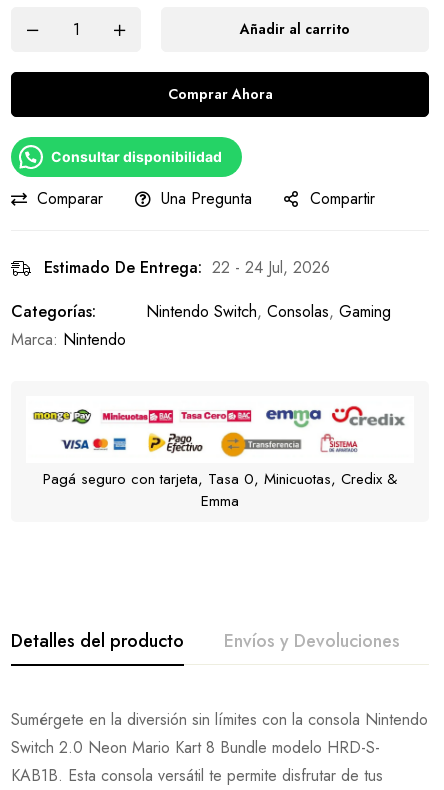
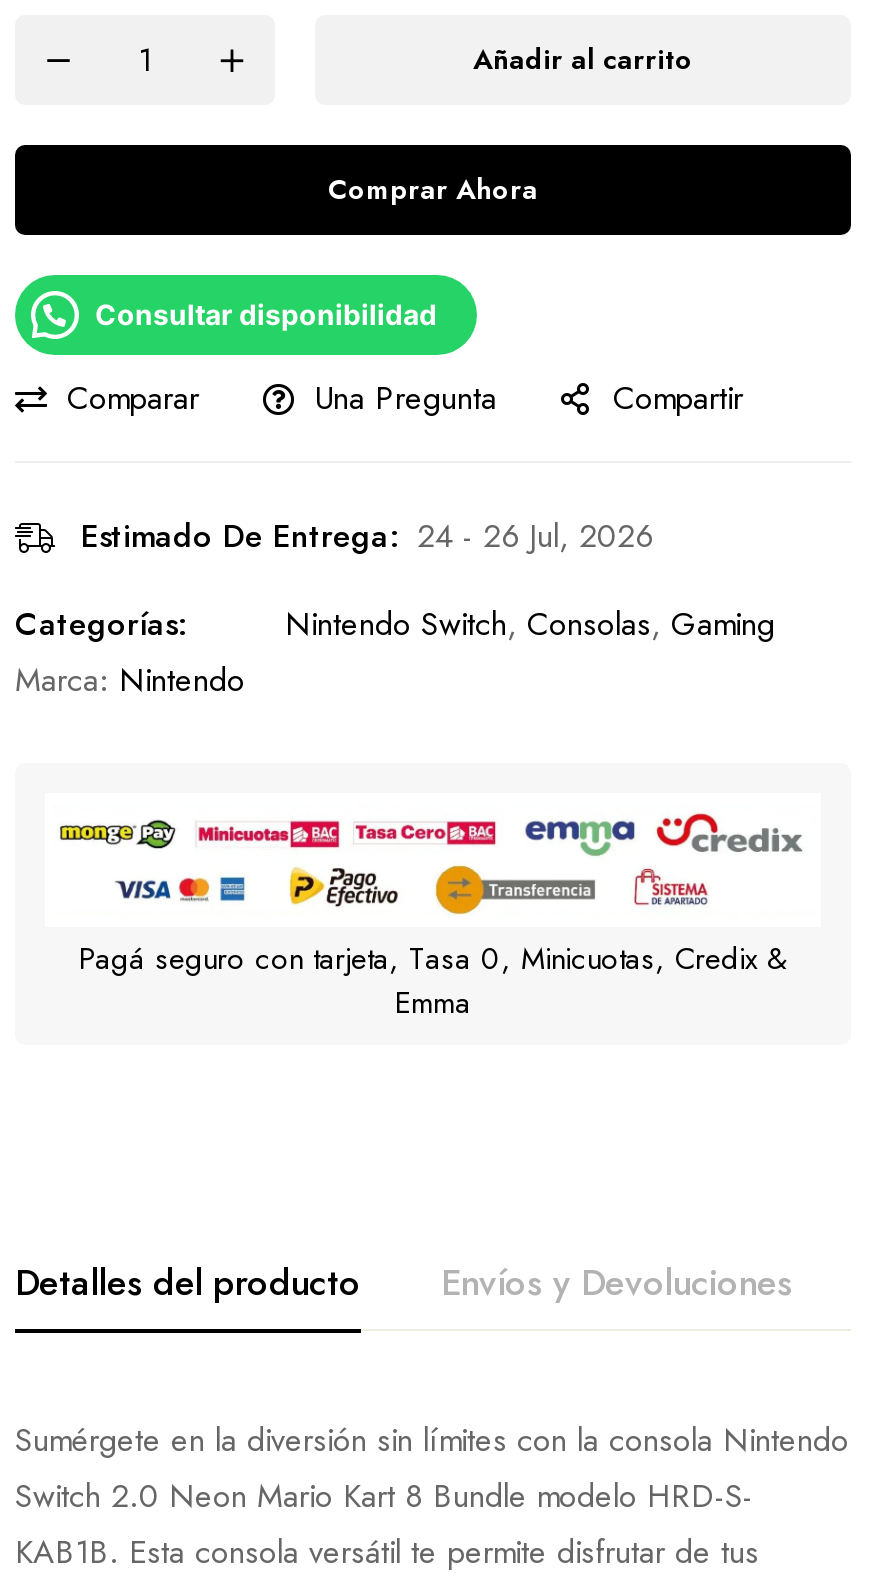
[44,256,330,279] Estimado De Entrega: 22 - 24 Jul, 2026 -> [81,513,653,559] Estimado De Entrega: 24 - 26 Jul, 2026

